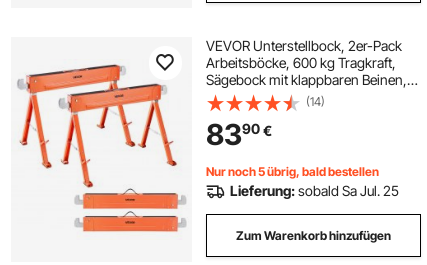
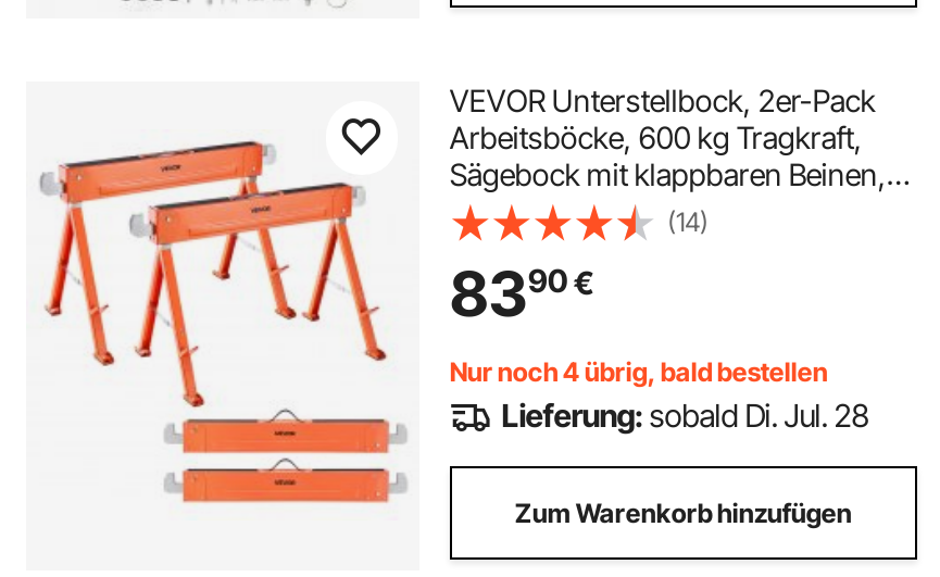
[206,163,379,178] Nur noch 5 übrig, bald bestellen -> [449,355,828,388] Nur noch 4 übrig, bald bestellen
[230,182,399,199] Lieferung: sobald Sa Jul. 25 -> [501,395,869,432] Lieferung: sobald Di. Jul. 28

